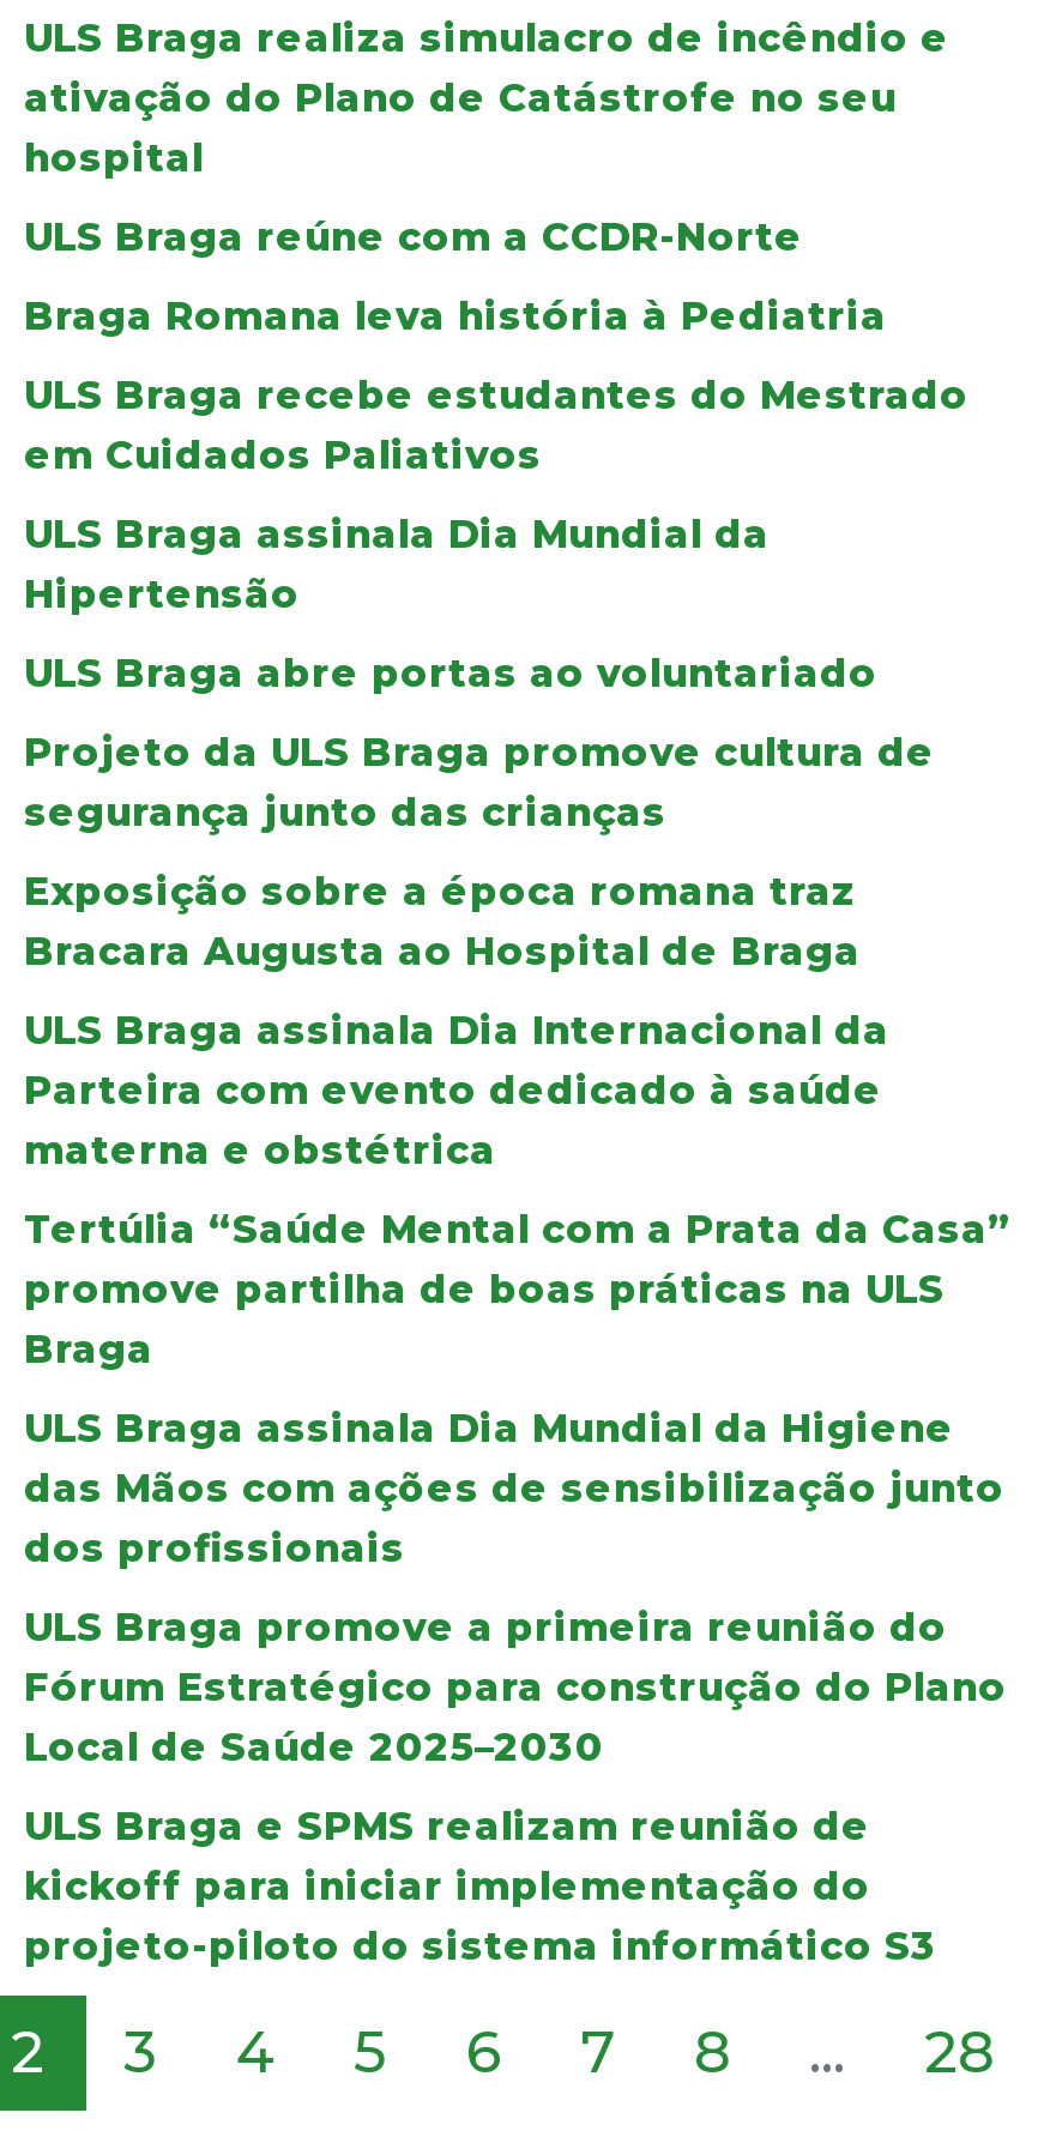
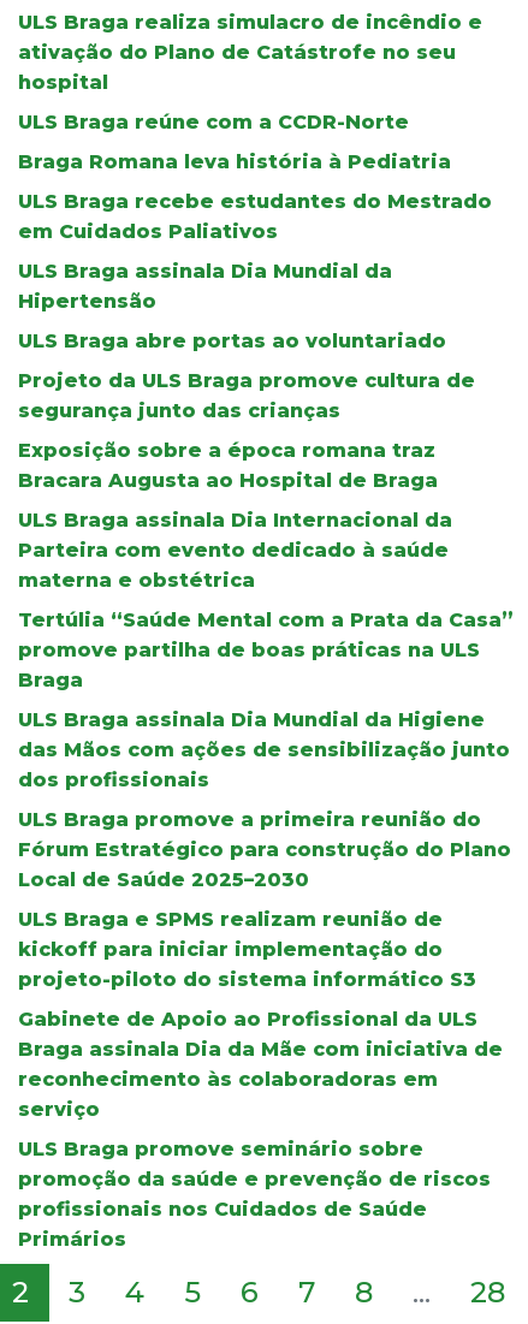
none -> [18,1007,503,1250] Gabinete de Apoio ao Profissional da ULS | Braga assinala Dia da Mãe com iniciativa de | reconhecimento às colaboradoras em | serviço | ULS Braga promove seminário sobre | promoção da saúde e prevenção de riscos | profissionais nos Cuidados de Saúde | Primários

